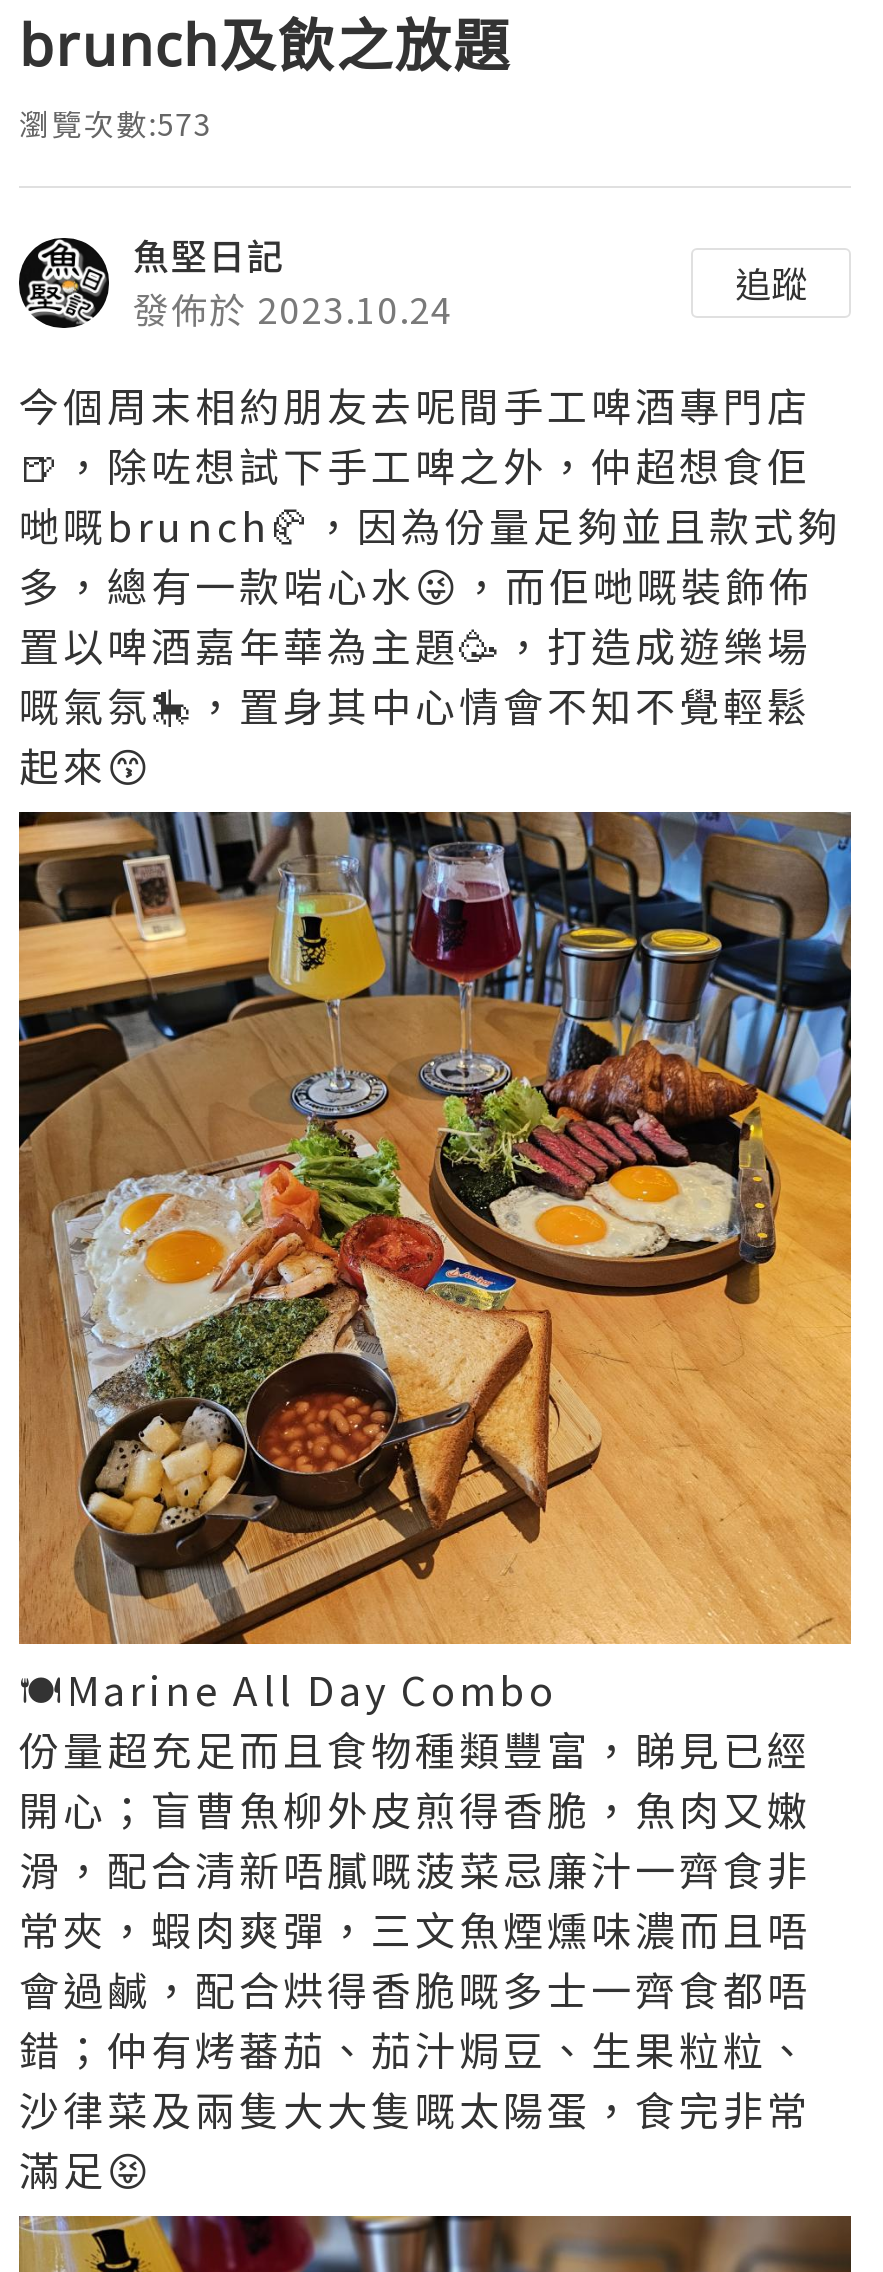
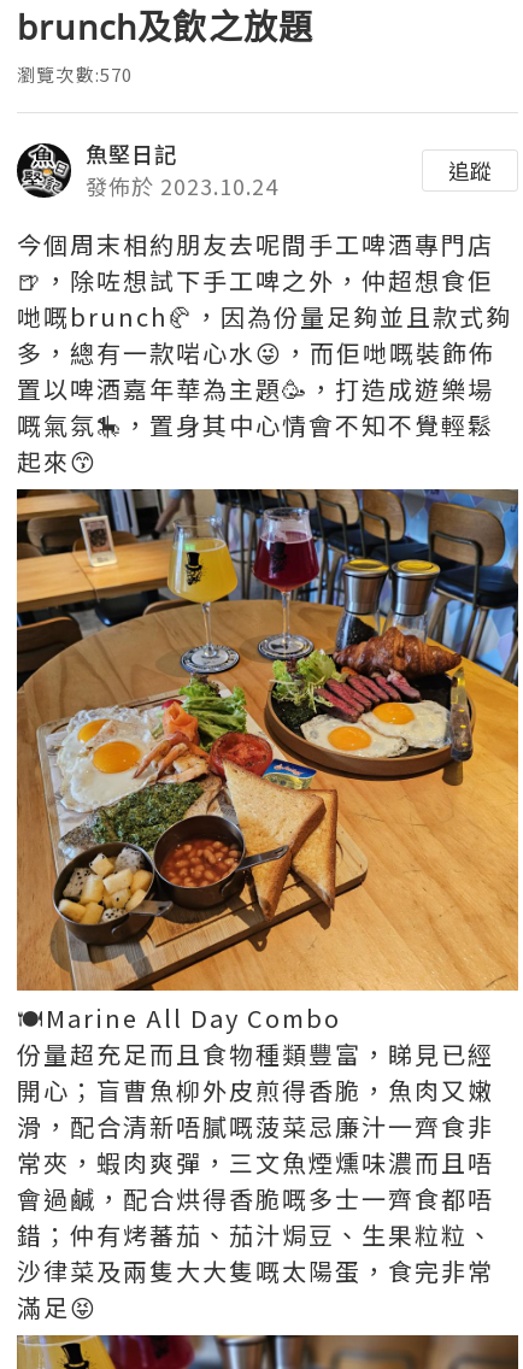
[19,102,212,144] 瀏覽次數:573 -> [17,61,133,87] 瀏覽次數:570

